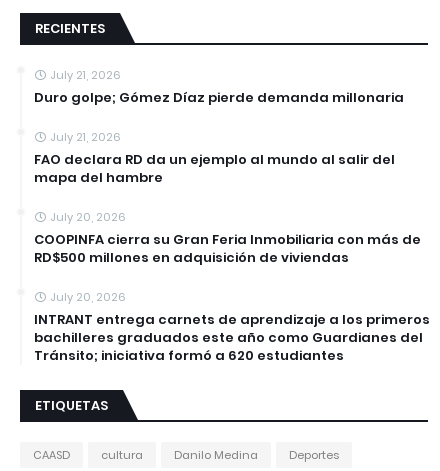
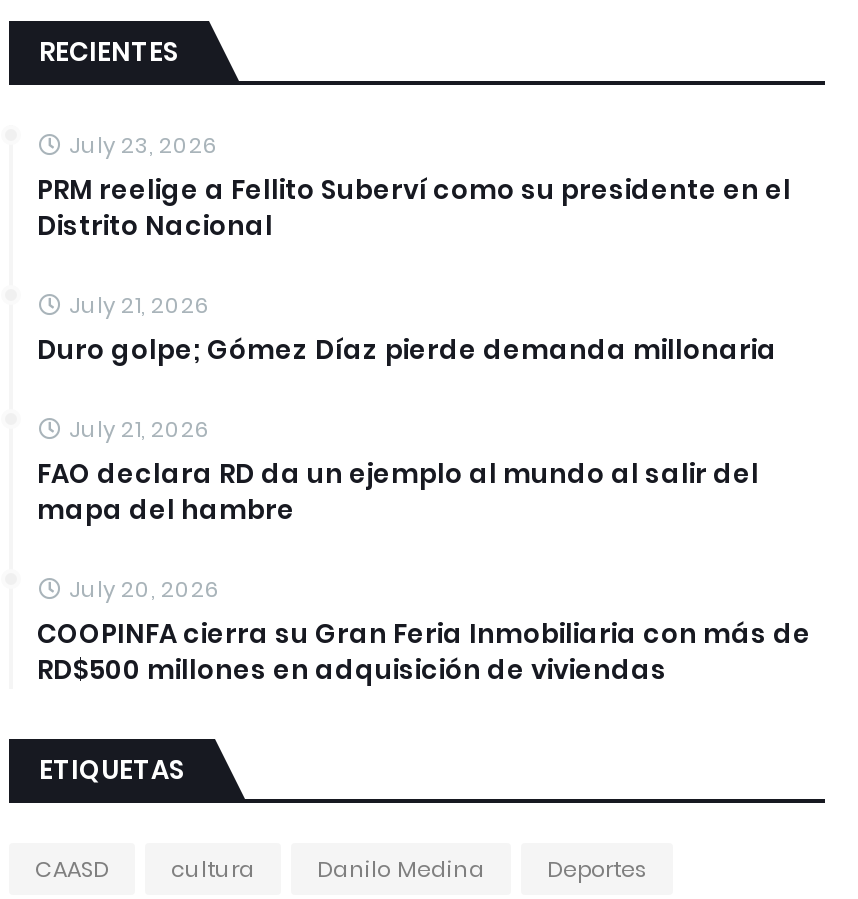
none -> [37,128,791,244] July 23, 2026 | PRM reelige a Fellito Suberví como su presidente en el | Distrito Nacional
moved [34,67,421,267] -> [37,288,811,688]: July 21, 2026 | Duro golpe; Gómez Díaz pierde demanda millonaria | July 21, 2026 | FAO declara RD da un ejemplo al mundo al salir del | mapa del hambre | July 20, 2026 | COOPINFA cierra su Gran Feria Inmobiliaria con más de | RD$500 millones en adquisición de viviendas
[34,289,430,365] July 20, 2026 | INTRANT entrega carnets de aprendizaje a los primeros | bachilleres graduados este año como Guardianes del | Tránsito; iniciativa formó a 620 estudiantes -> none

